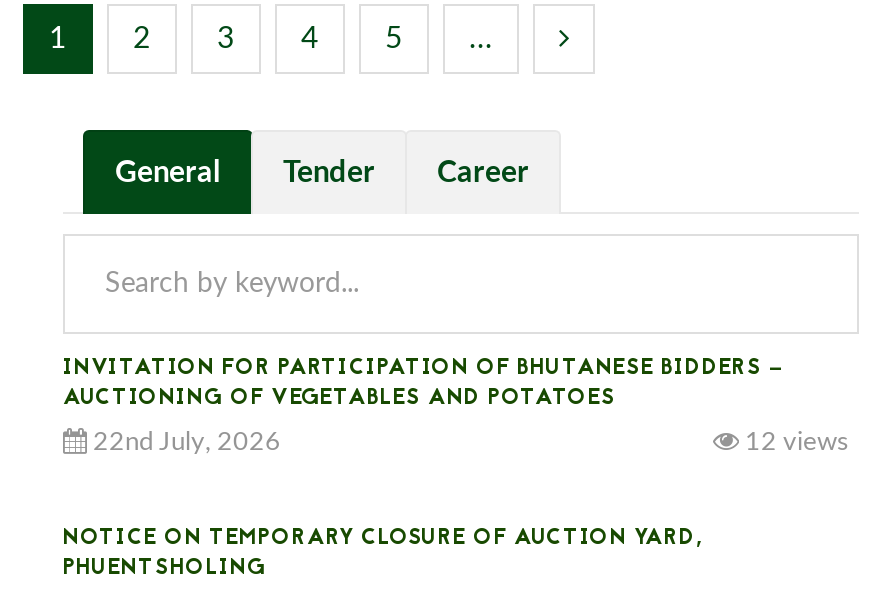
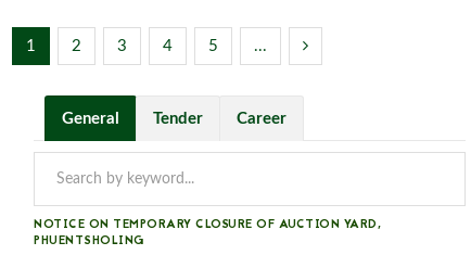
[63,352,849,456] INVITATION FOR PARTICIPATION OF BHUTANESE BIDDERS — | AUCTIONING OF VEGETABLES AND POTATOES | 22nd July, 2026 | 12 views -> none

